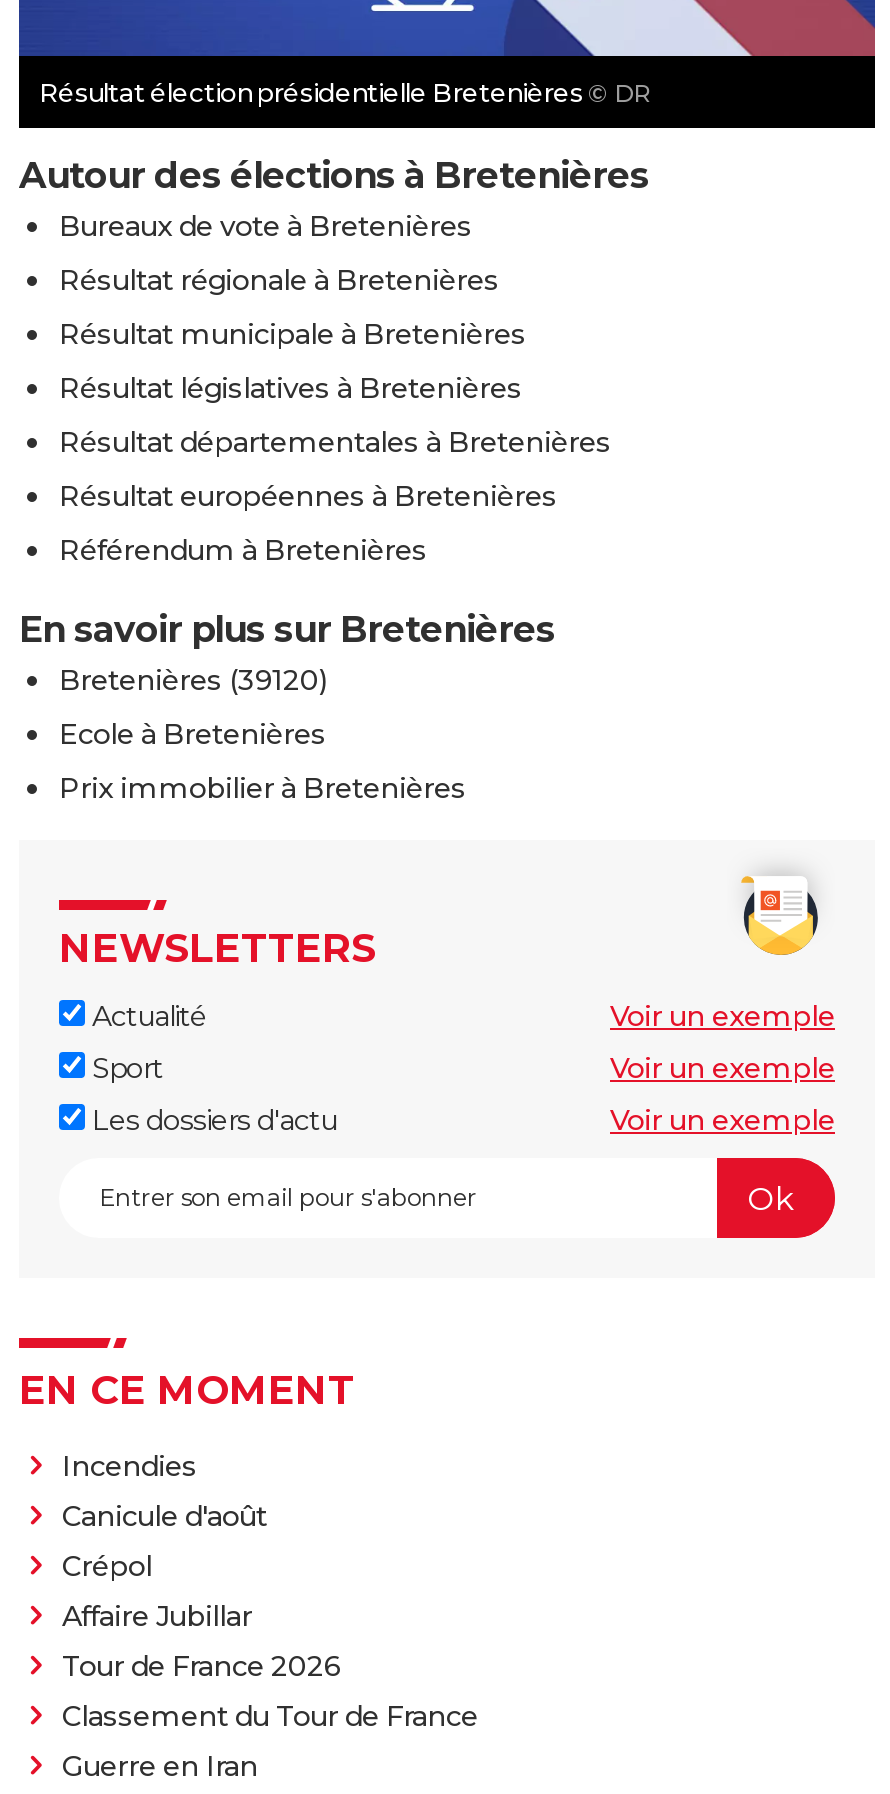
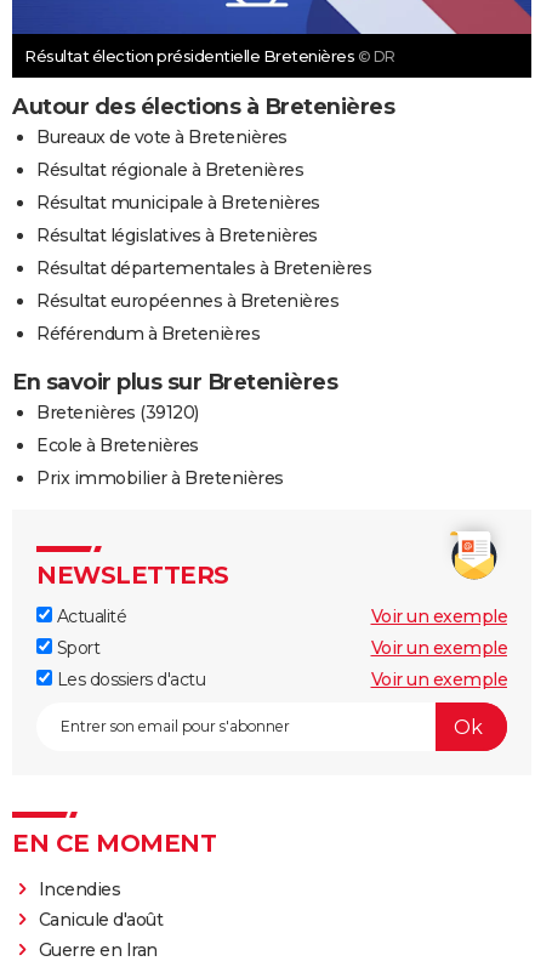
[62,1549,478,1735] Crépol | Affaire Jubillar | Tour de France 2026 | Classement du Tour de France -> none

